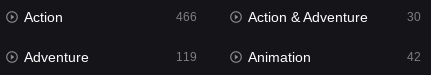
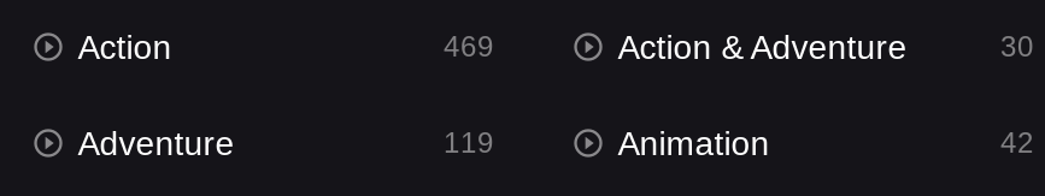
[176,10,197,24] 466 -> [444,31,494,64] 469

